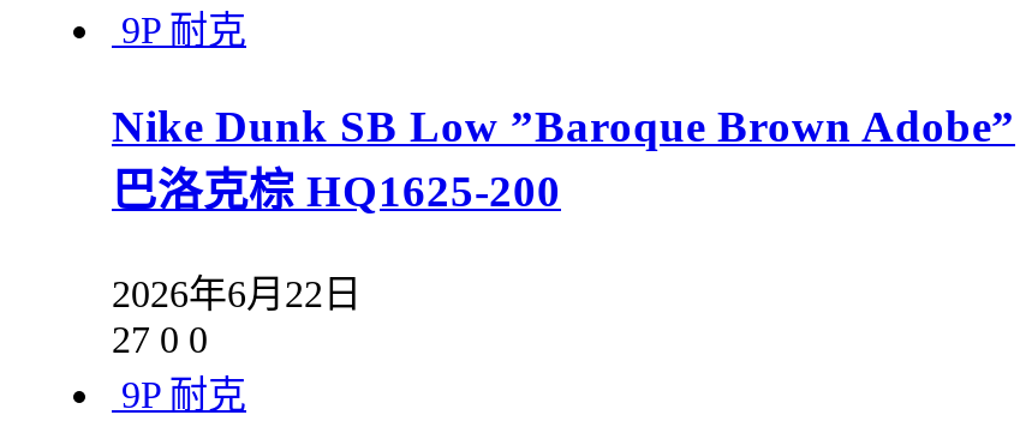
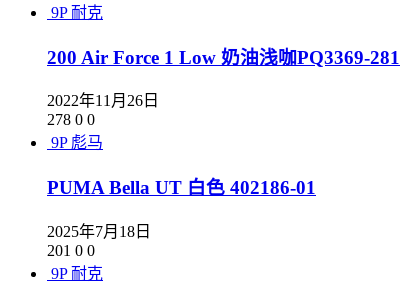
[112,100,1015,361] Nike Dunk SB Low ”Baroque Brown Adobe” | 巴洛克棕 HQ1625-200 | 2026年6月22日 | 27 0 0 -> [47,47,400,259] 200 Air Force 1 Low 奶油浅咖PQ3369-281 | 2022年11月26日 | 278 0 0 | 9P 彪马 | PUMA Bella UT 白色 402186-01 | 2025年7月18日 | 201 0 0

